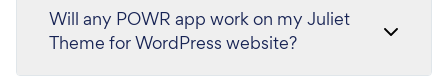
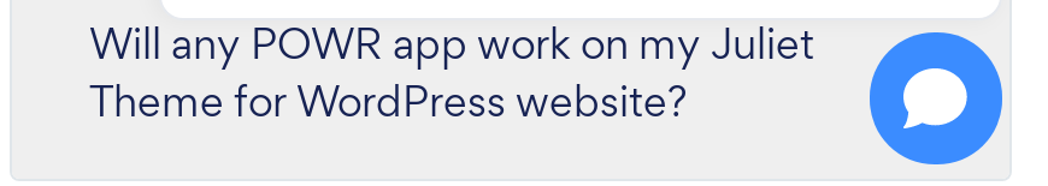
none -> [867,29,1005,168] [image]

